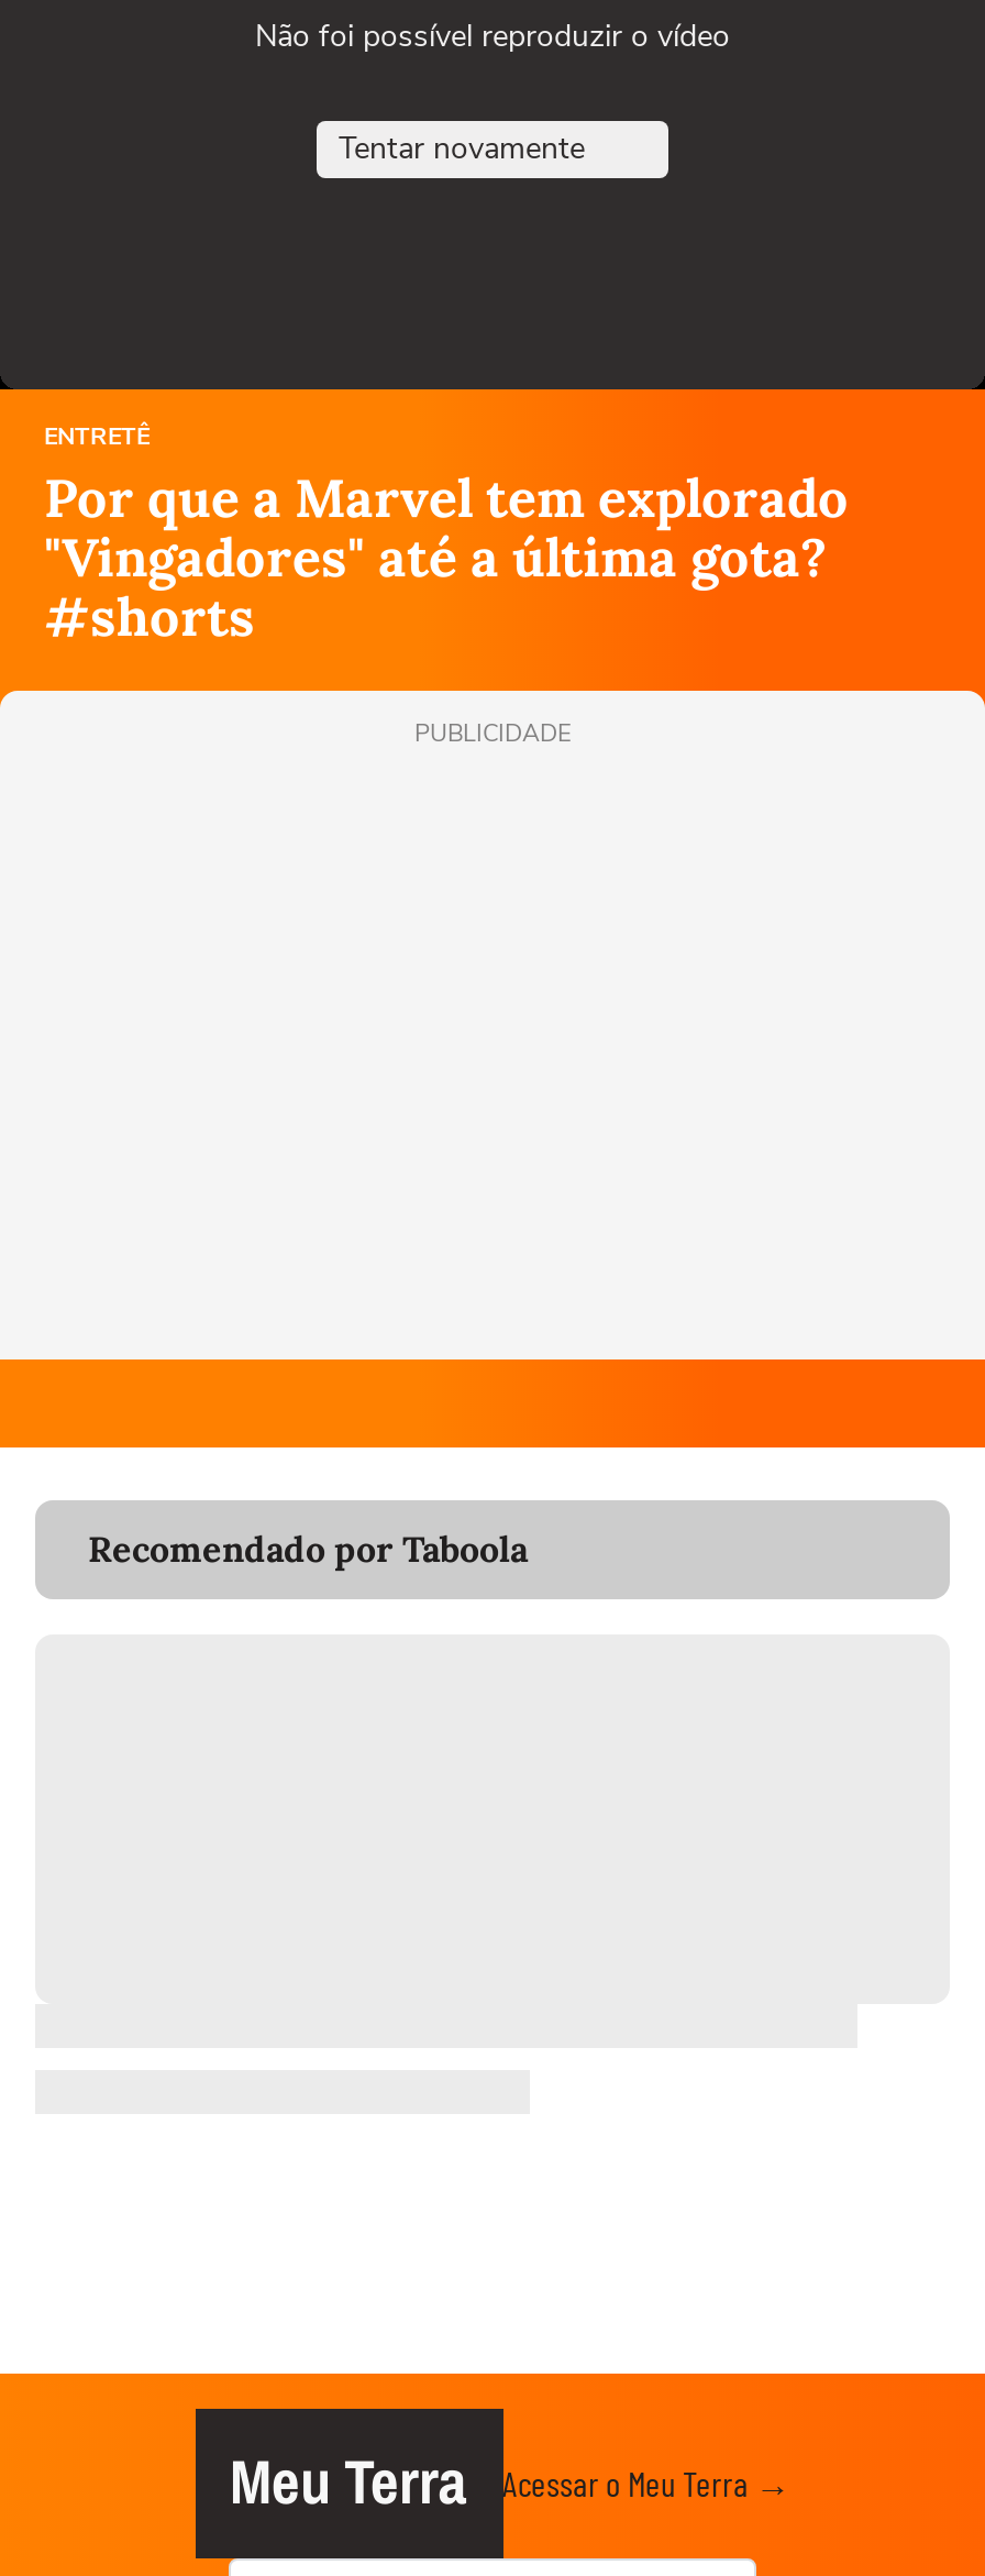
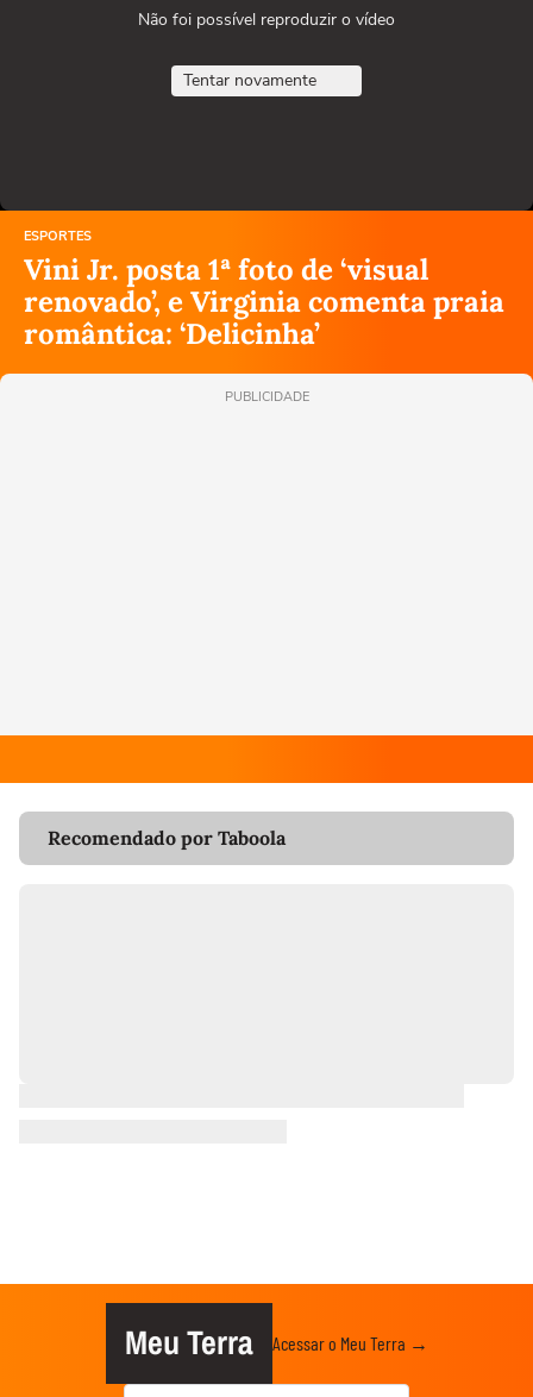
[44,419,849,650] ENTRETÊ | Por que a Marvel tem explorado | "Vingadores" até a última gota? | #shorts -> [24,227,504,352] ESPORTES | Vini Jr. posta 1ª foto de ‘visual | renovado’, e Virginia comenta praia | romântica: ‘Delicinha’

